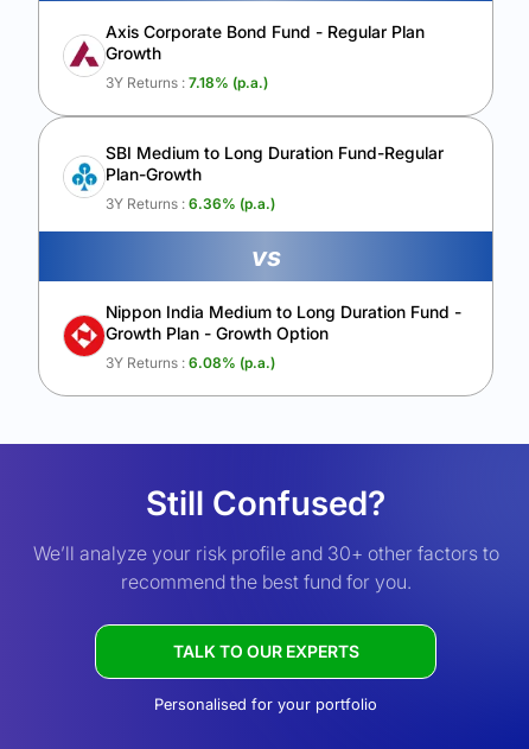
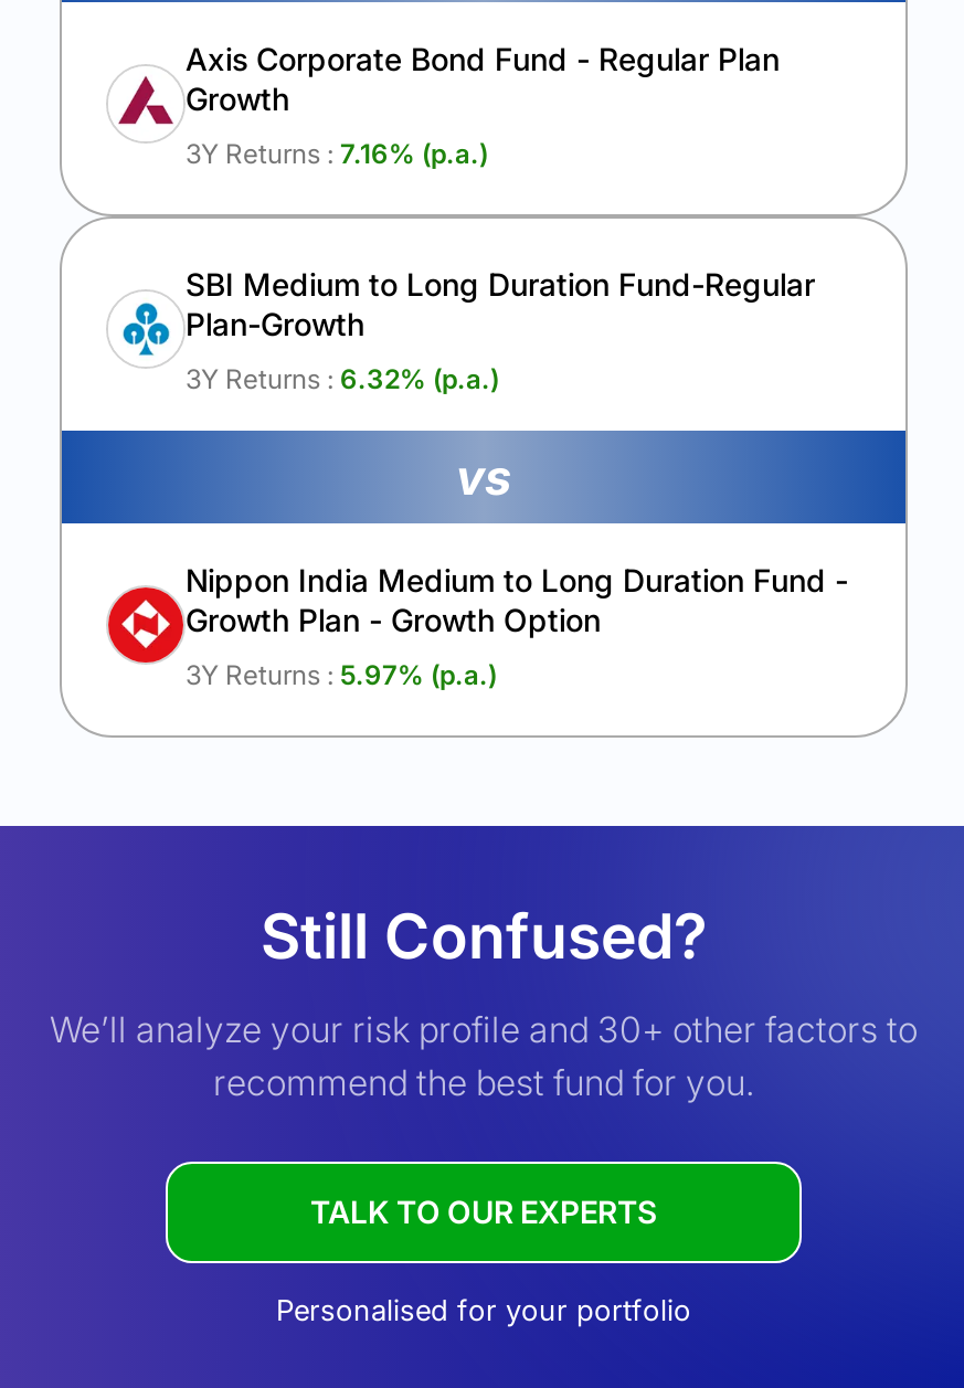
[106,74,268,91] 3Y Returns : 7.18% (p.a.) -> [186,137,488,170] 3Y Returns : 7.16% (p.a.)
[106,195,275,212] 3Y Returns : 6.36% (p.a.) -> [186,362,499,395] 3Y Returns : 6.32% (p.a.)
[106,354,275,372] 3Y Returns : 6.08% (p.a.) -> [186,658,497,691] 3Y Returns : 5.97% (p.a.)

